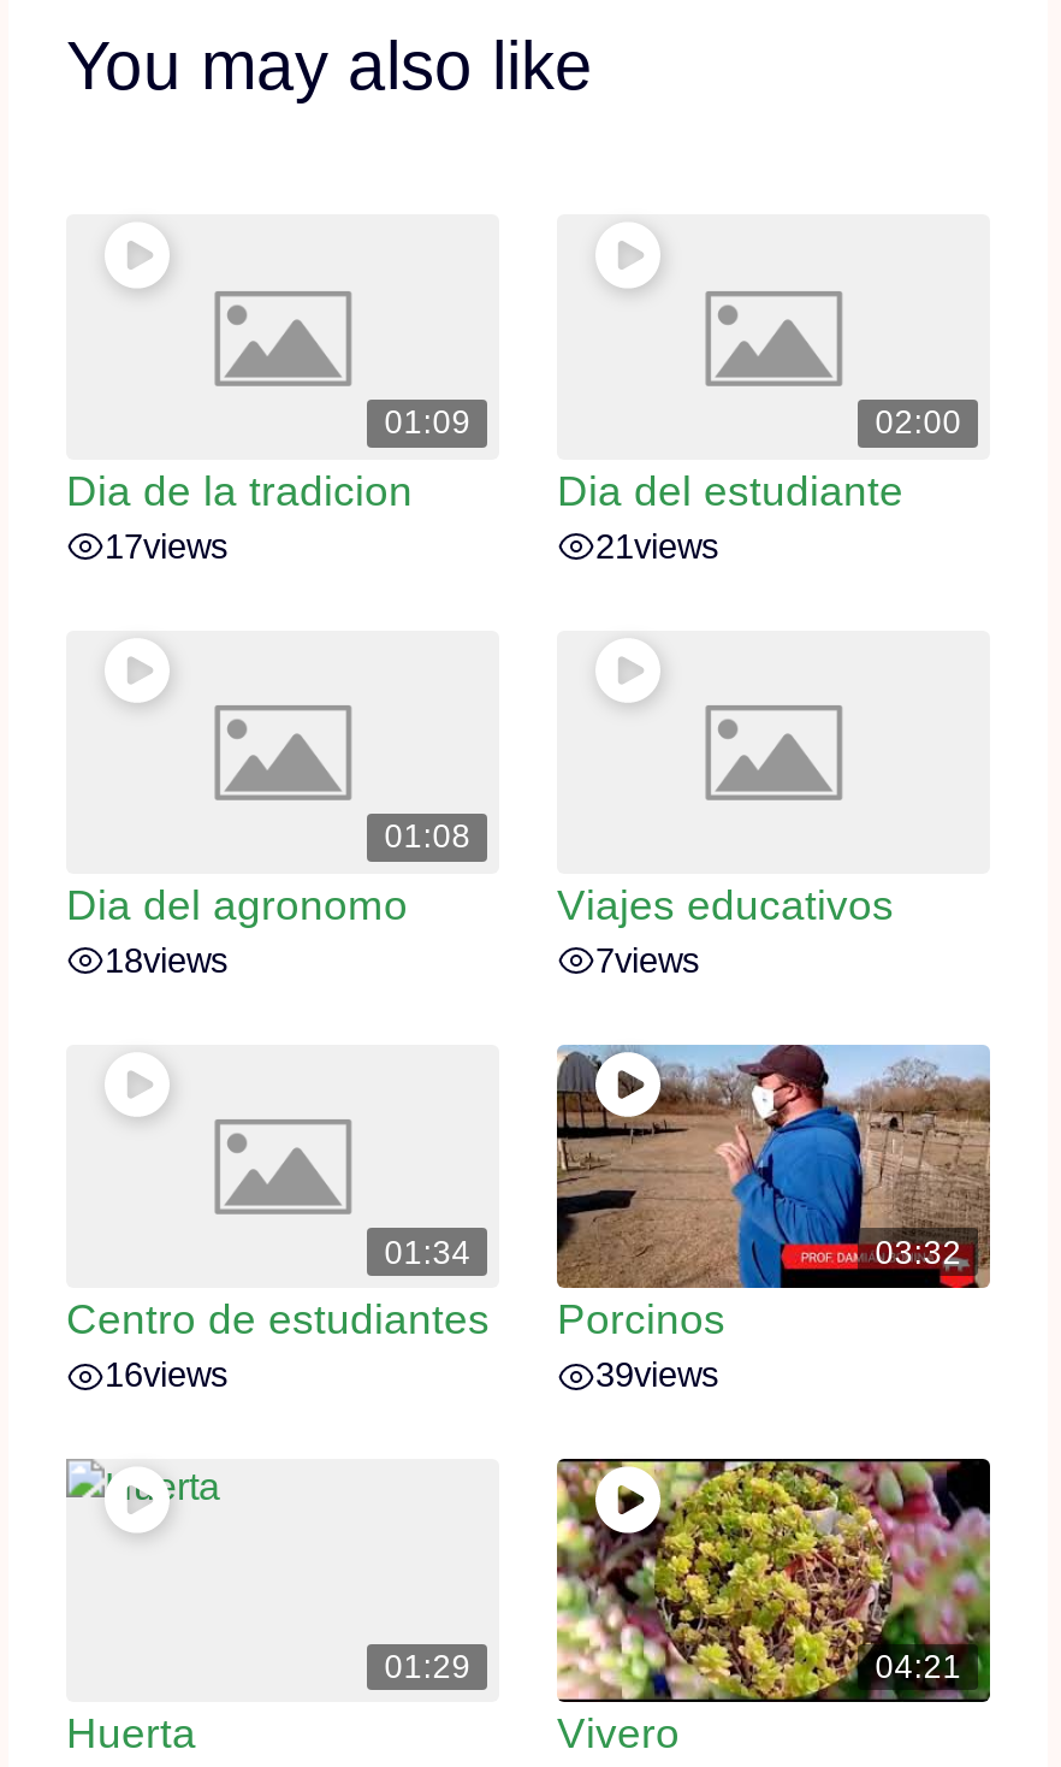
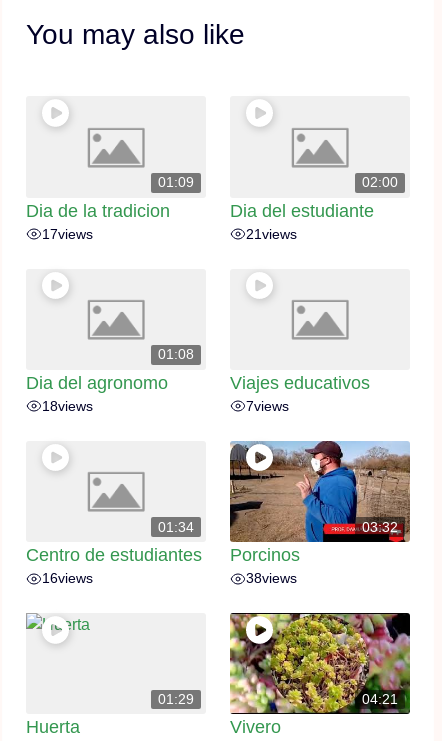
[595,1356,718,1394] 39views -> [246,570,297,586] 38views

